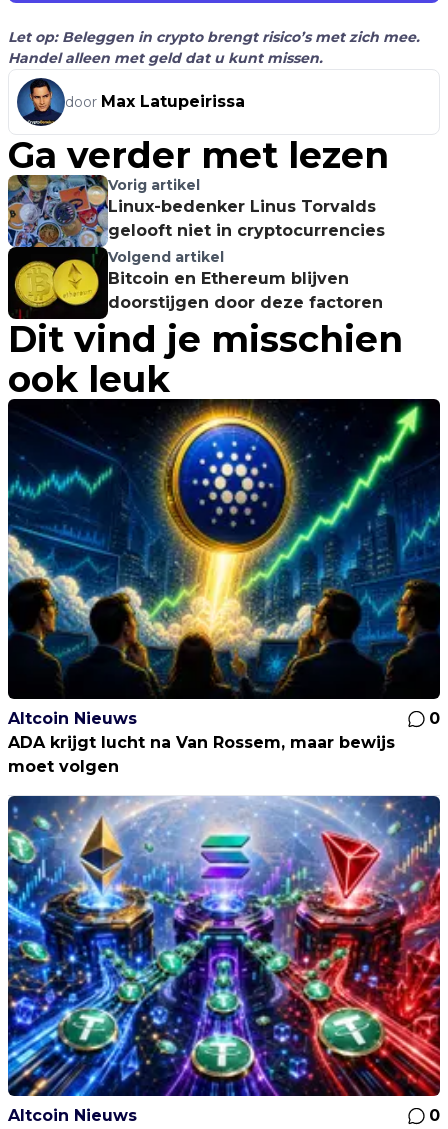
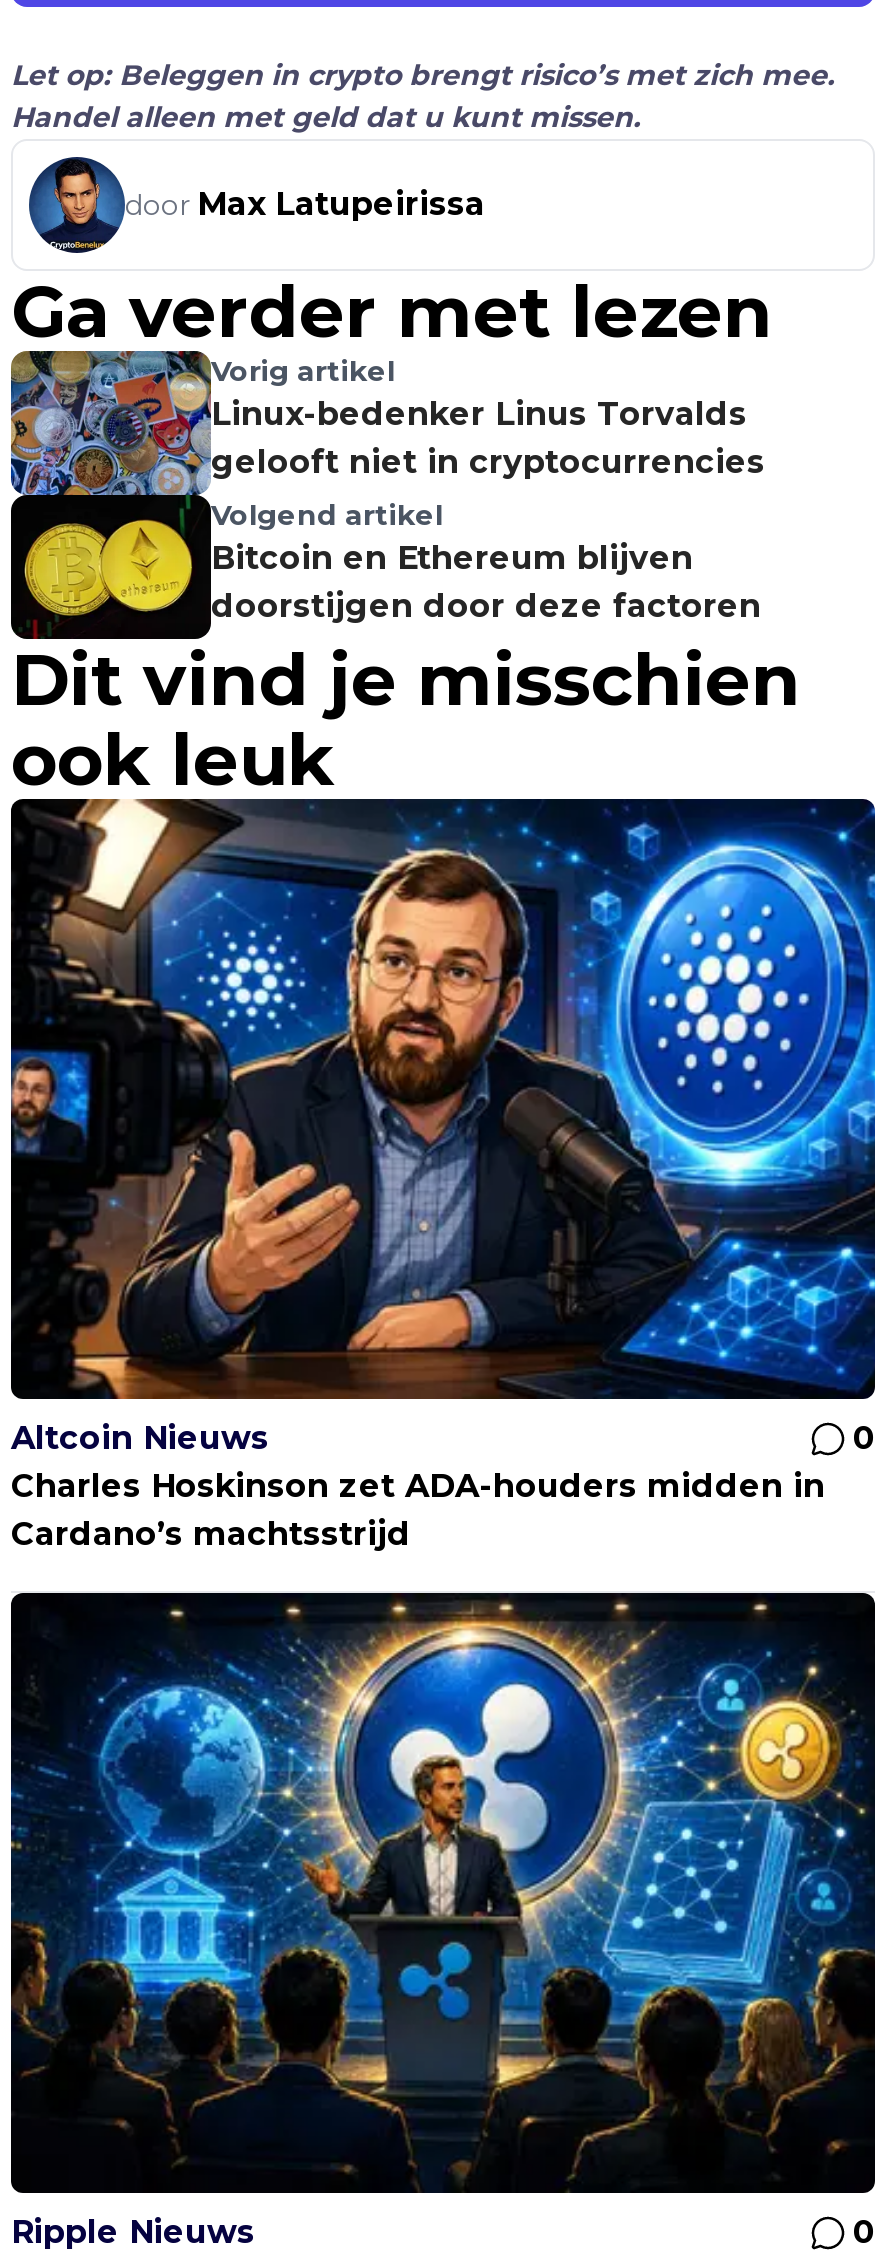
[7,398,441,776] [image] | ADA krijgt lucht na Van Rossem, maar bewijs | moet volgen -> [9,796,877,1552] [image] | Charles Hoskinson zet ADA-houders midden in | Cardano’s machtsstrijd
[7,796,441,1125] [image] | Altcoin Nieuws -> [9,1590,877,2250] [image] | Ripple Nieuws

